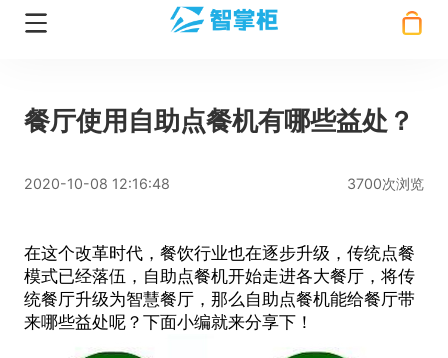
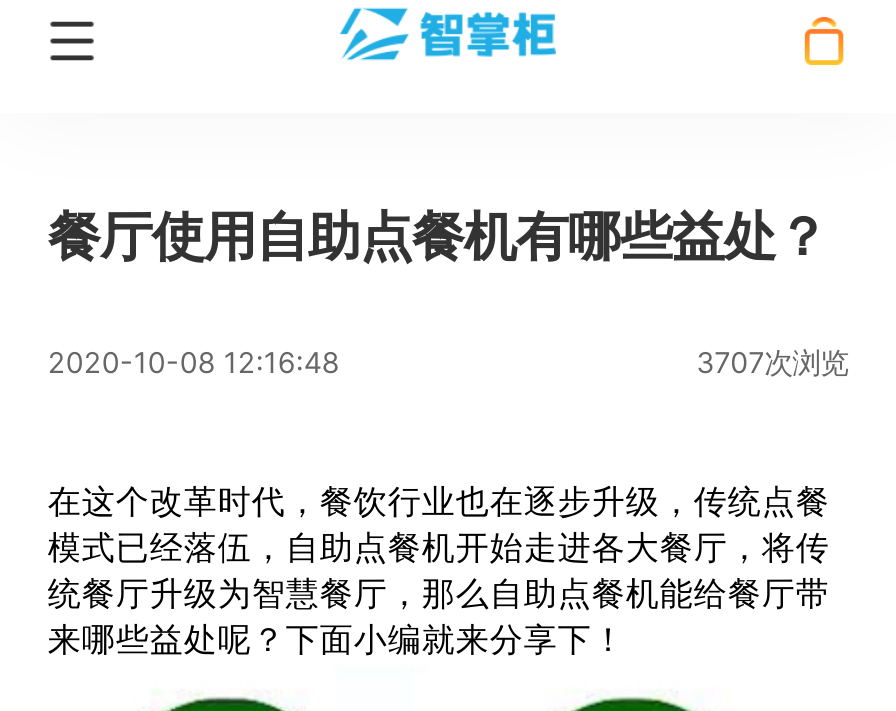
[347,175,424,192] 3700次浏览 -> [696,346,848,380] 3707次浏览

